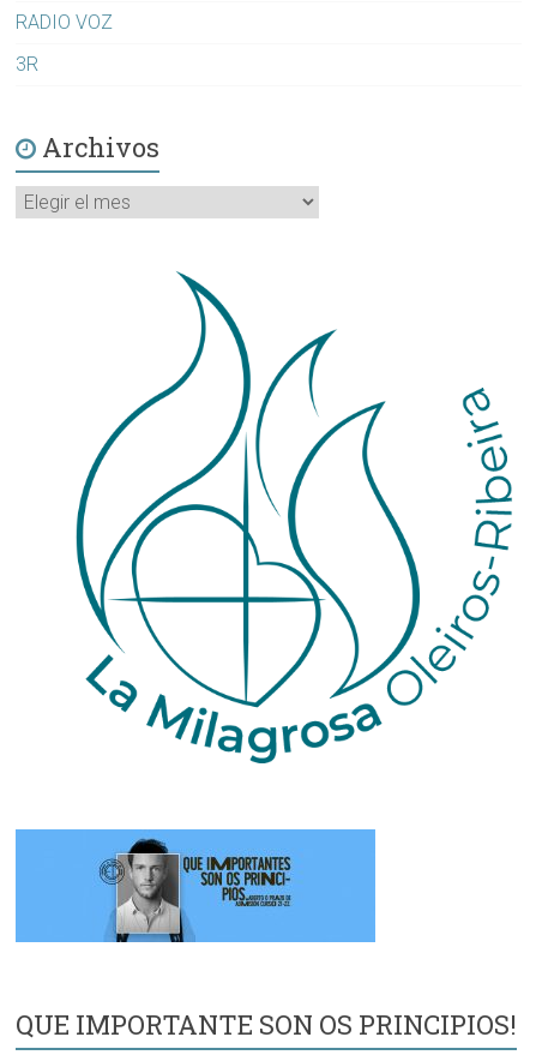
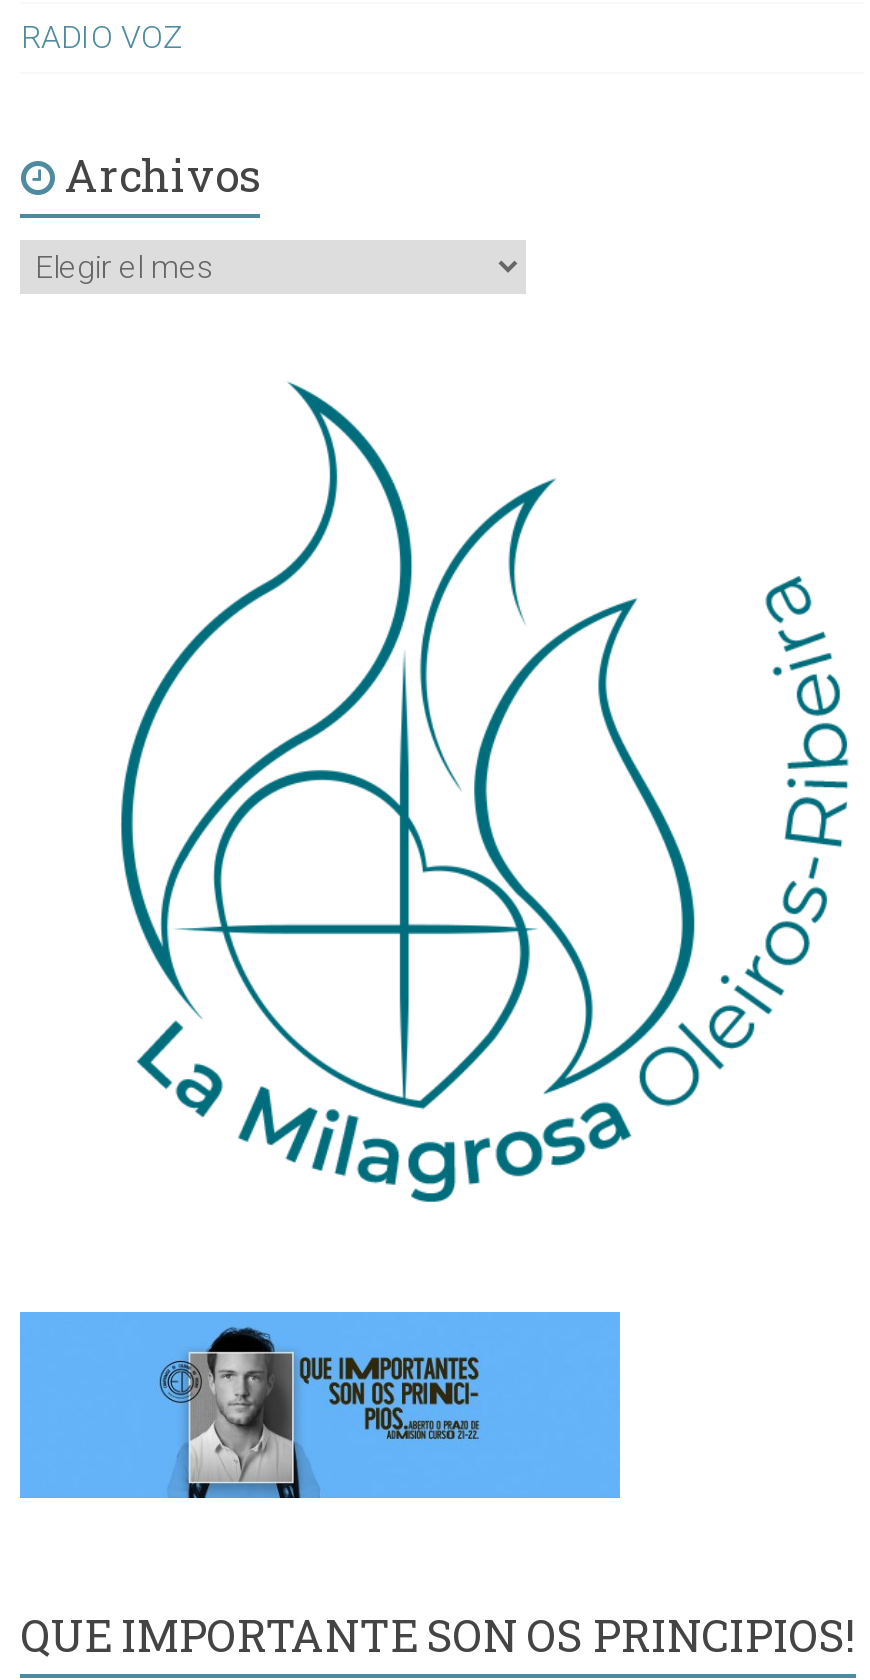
[16,52,39,75] 3R -> none

